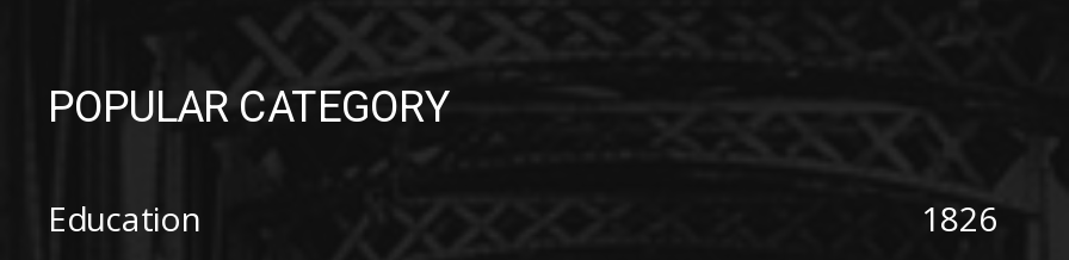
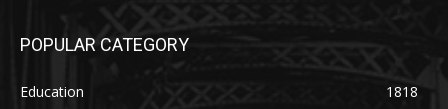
[921,195,997,240] 1826 -> [386,82,418,101] 1818

